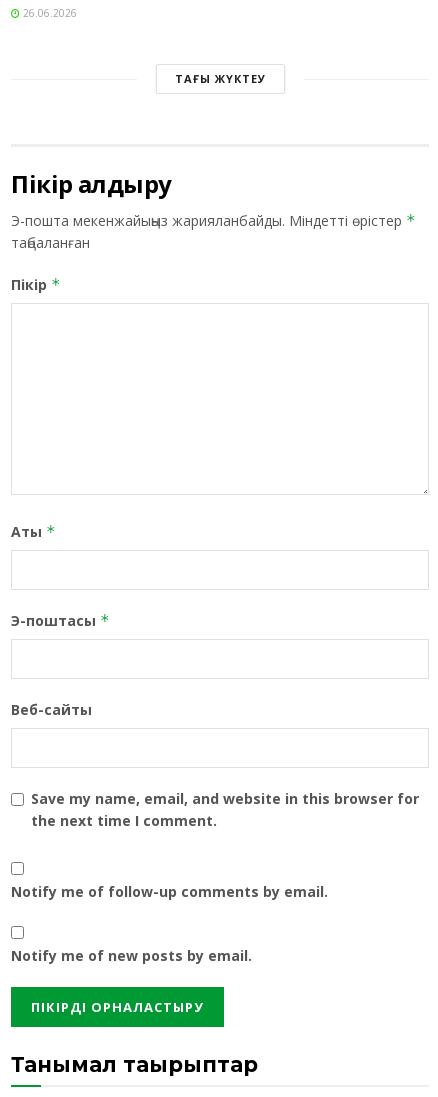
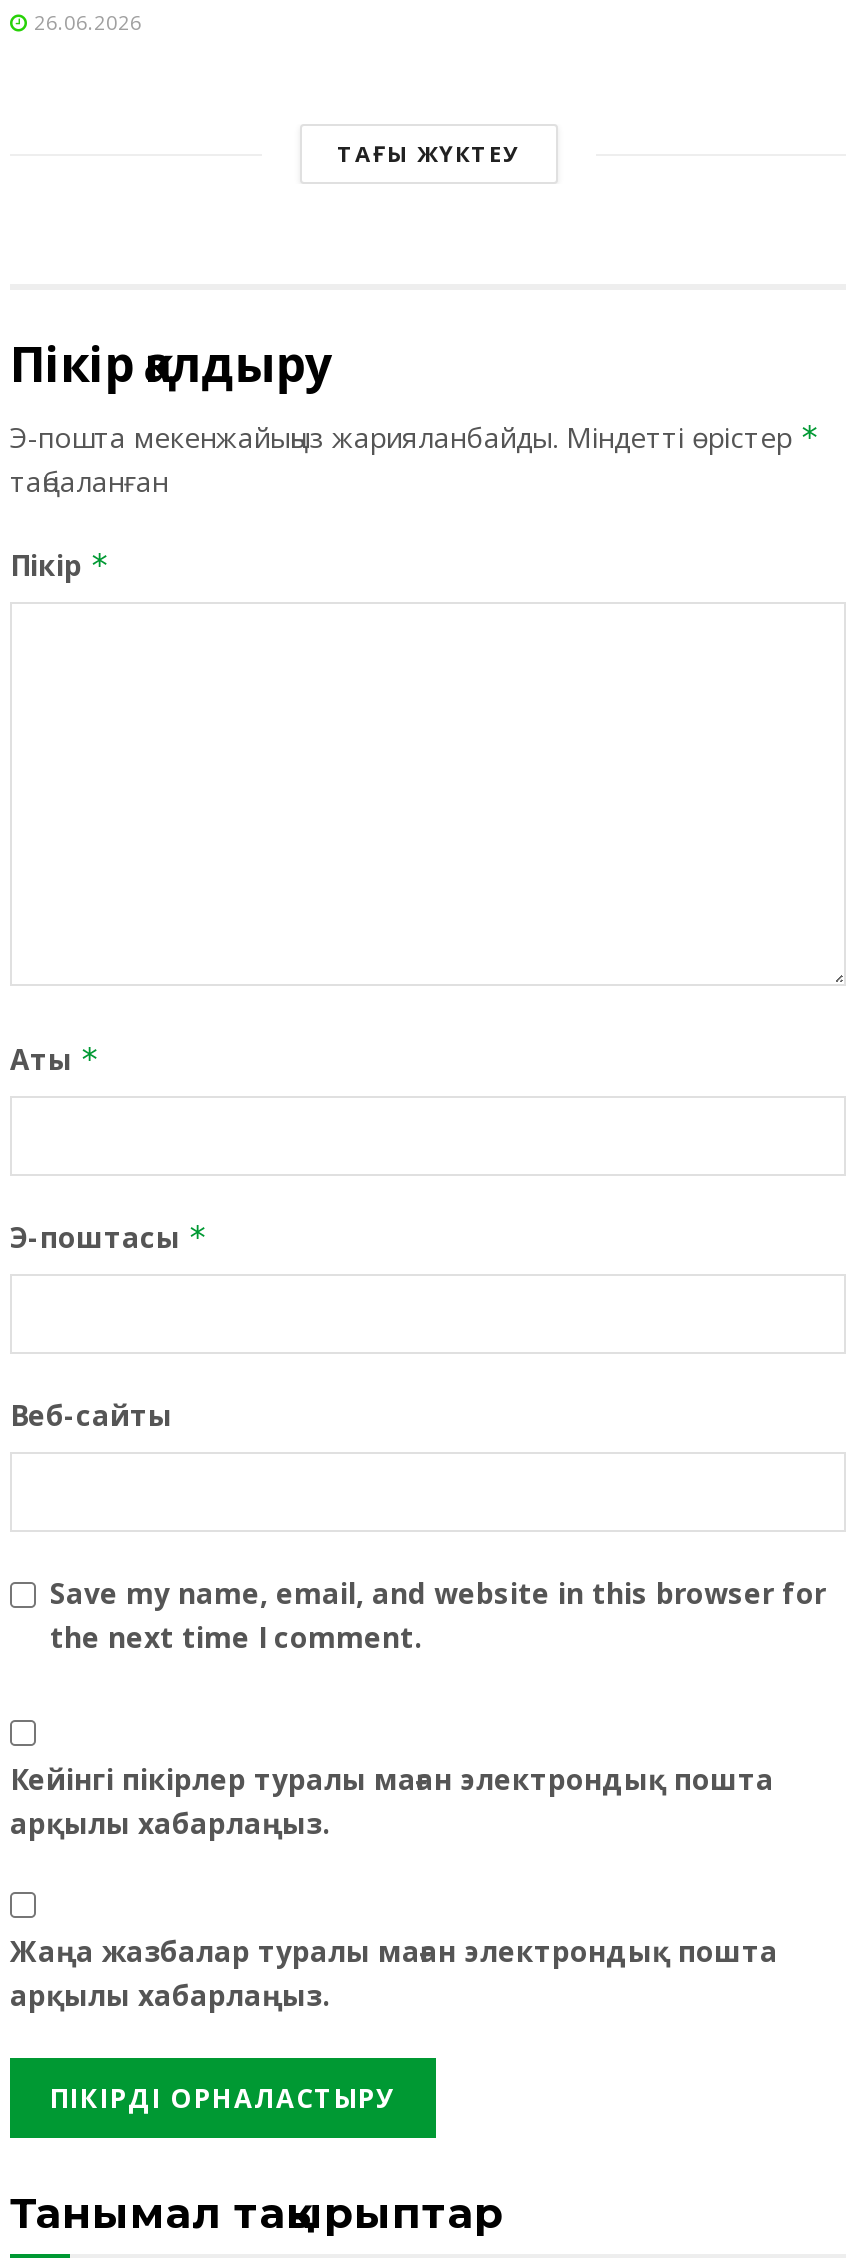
[11,882,328,901] Notify me of follow-up comments by email. -> [10,1761,774,1843] Кейінгі пікірлер туралы маған электрондық пошта | арқылы хабарлаңыз.
[11,946,252,965] Notify me of new posts by email. -> [10,1933,778,2015] Жаңа жазбалар туралы маған электрондық пошта | арқылы хабарлаңыз.

